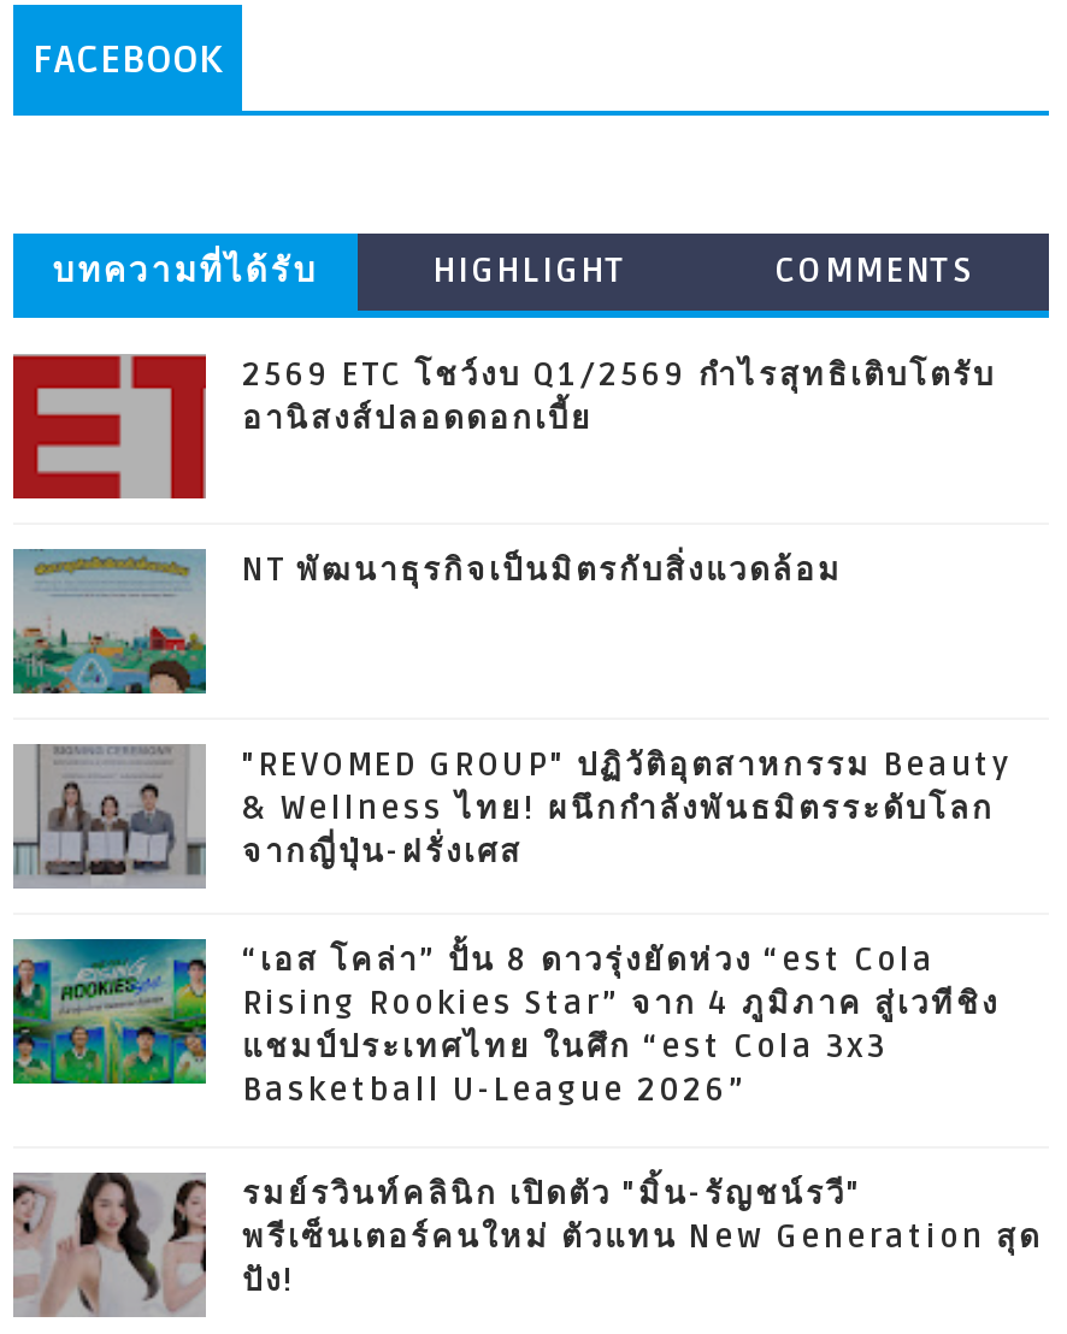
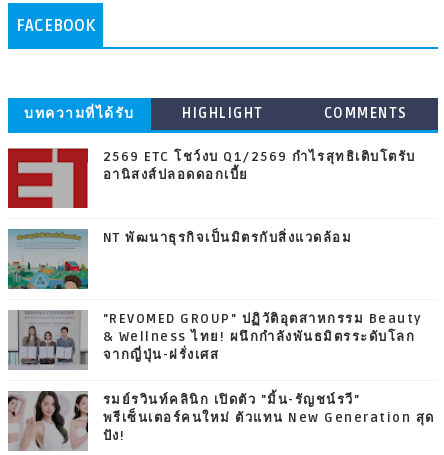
[11,939,1000,1109] [image] | “เอส โคล่า” ปั้น 8 ดาวรุ่งยัดห่วง “est Cola | Rising Rookies Star” จาก 4 ภูมิภาค สู่เวทีชิง | แชมป์ประเทศไทย ในศึก “est Cola 3x3 | Basketball U-League 2026” -> none

